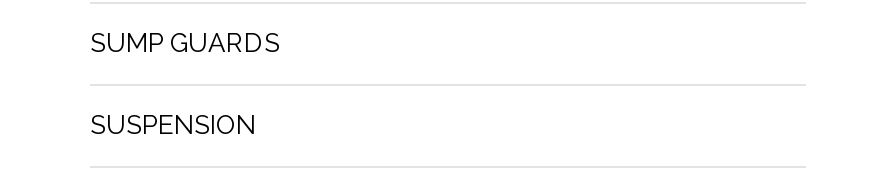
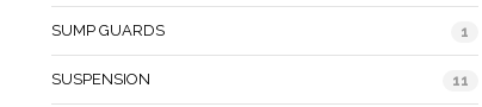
none -> [461,22,469,40] 1
none -> [452,71,469,89] 11

